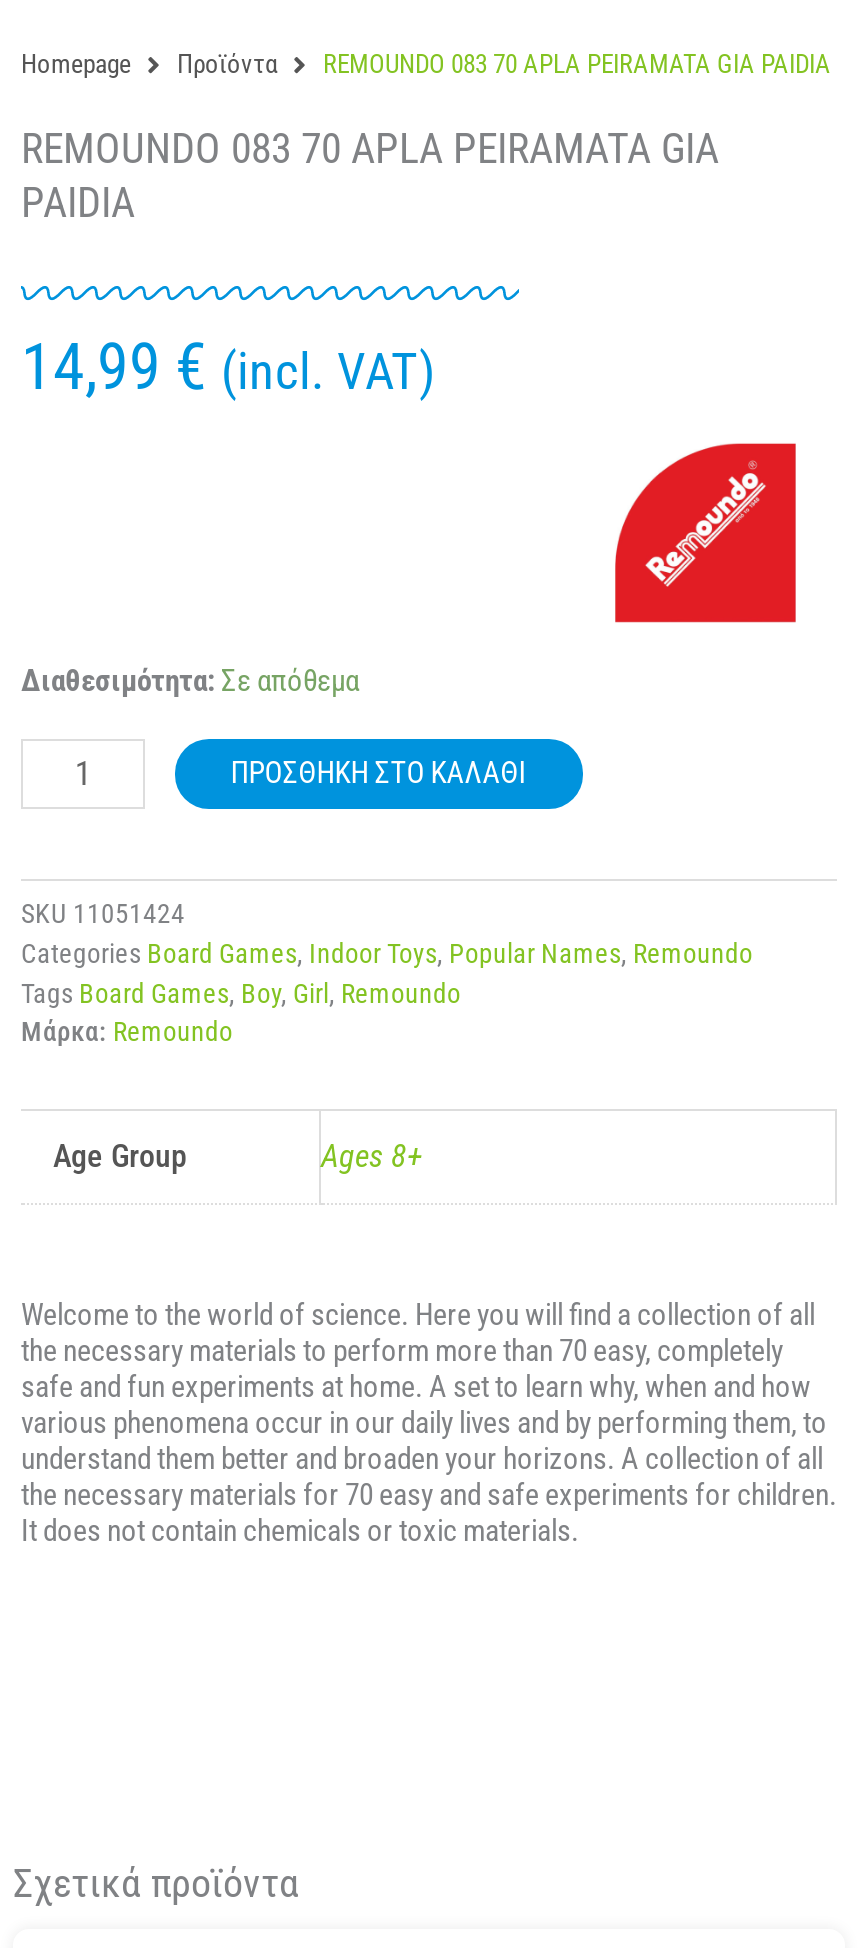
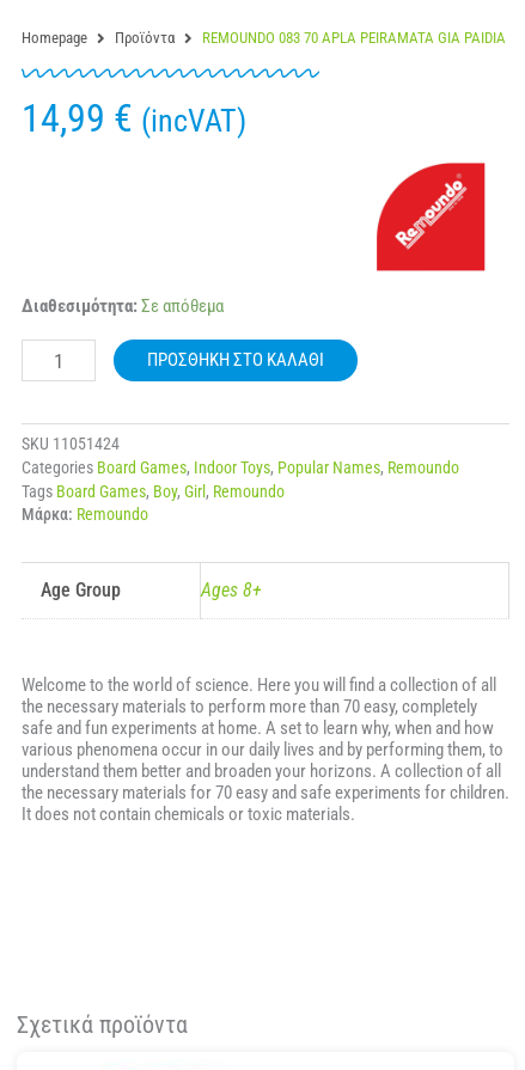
[21,126,719,405] REMOUNDO 083 70 APLA PEIRAMATA GIA | PAIDIA | 14,99 € (incl. VAT) -> [22,95,246,141] 14,99 € (incVAT)

